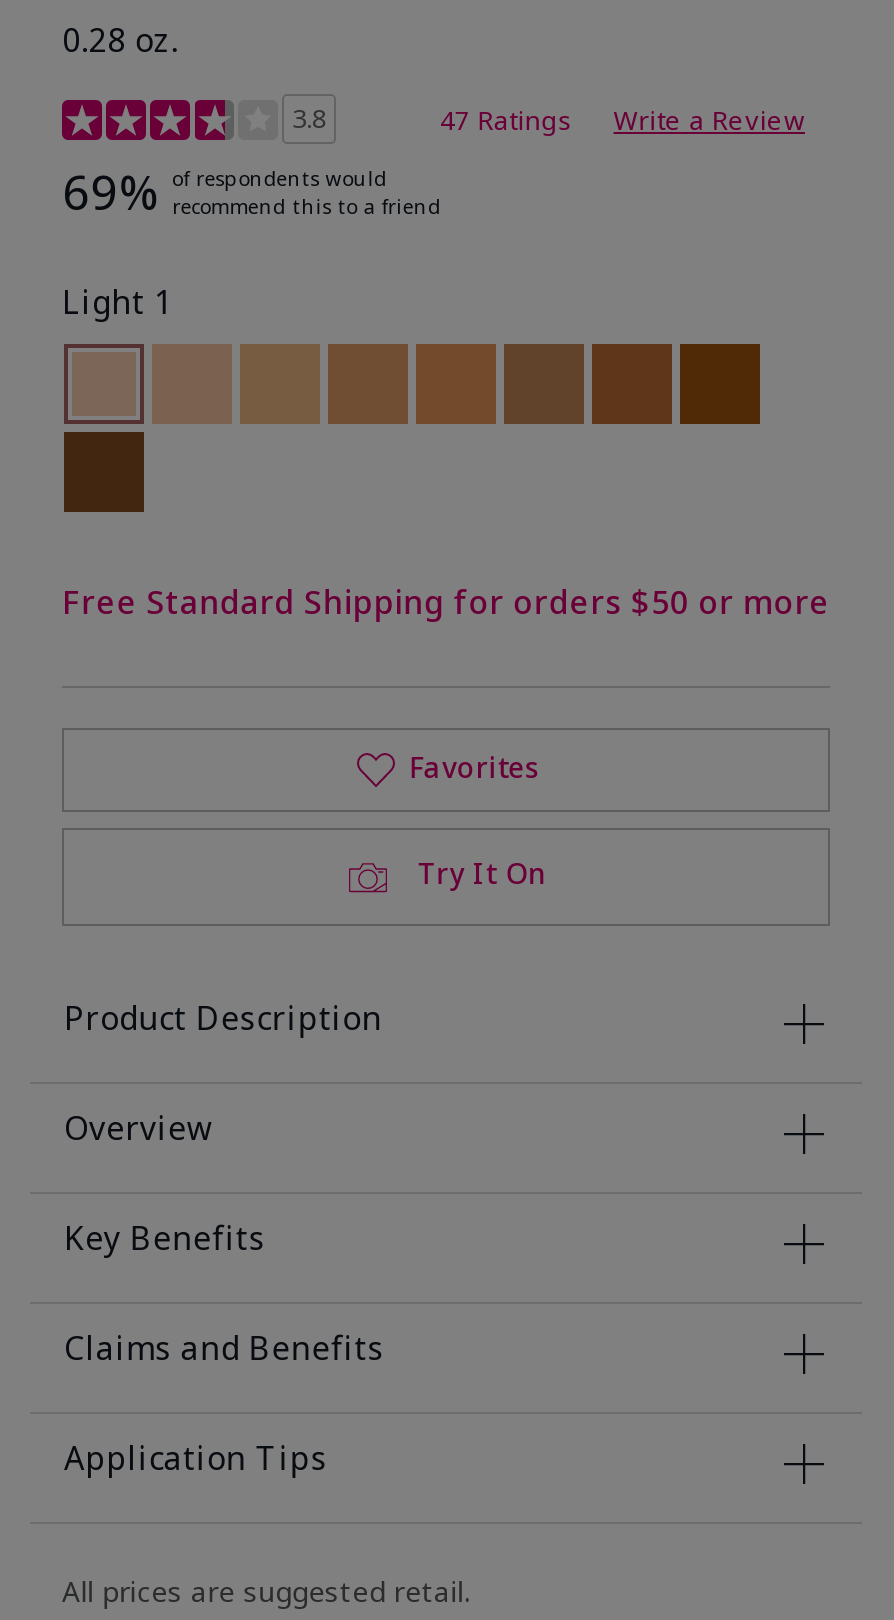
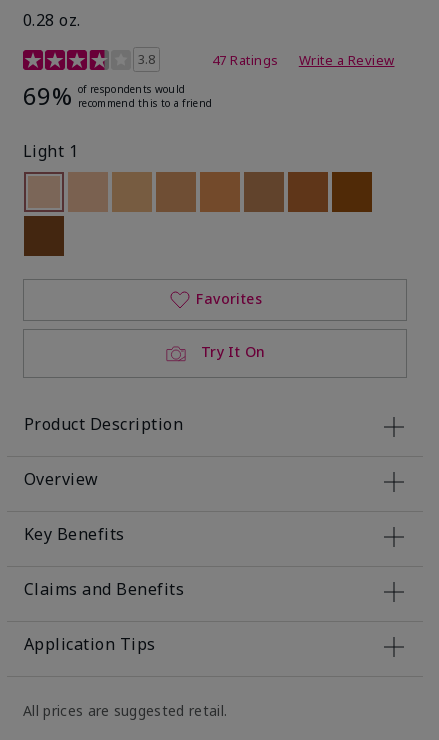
[62,580,830,624] Free Standard Shipping for orders $50 or more -> none

